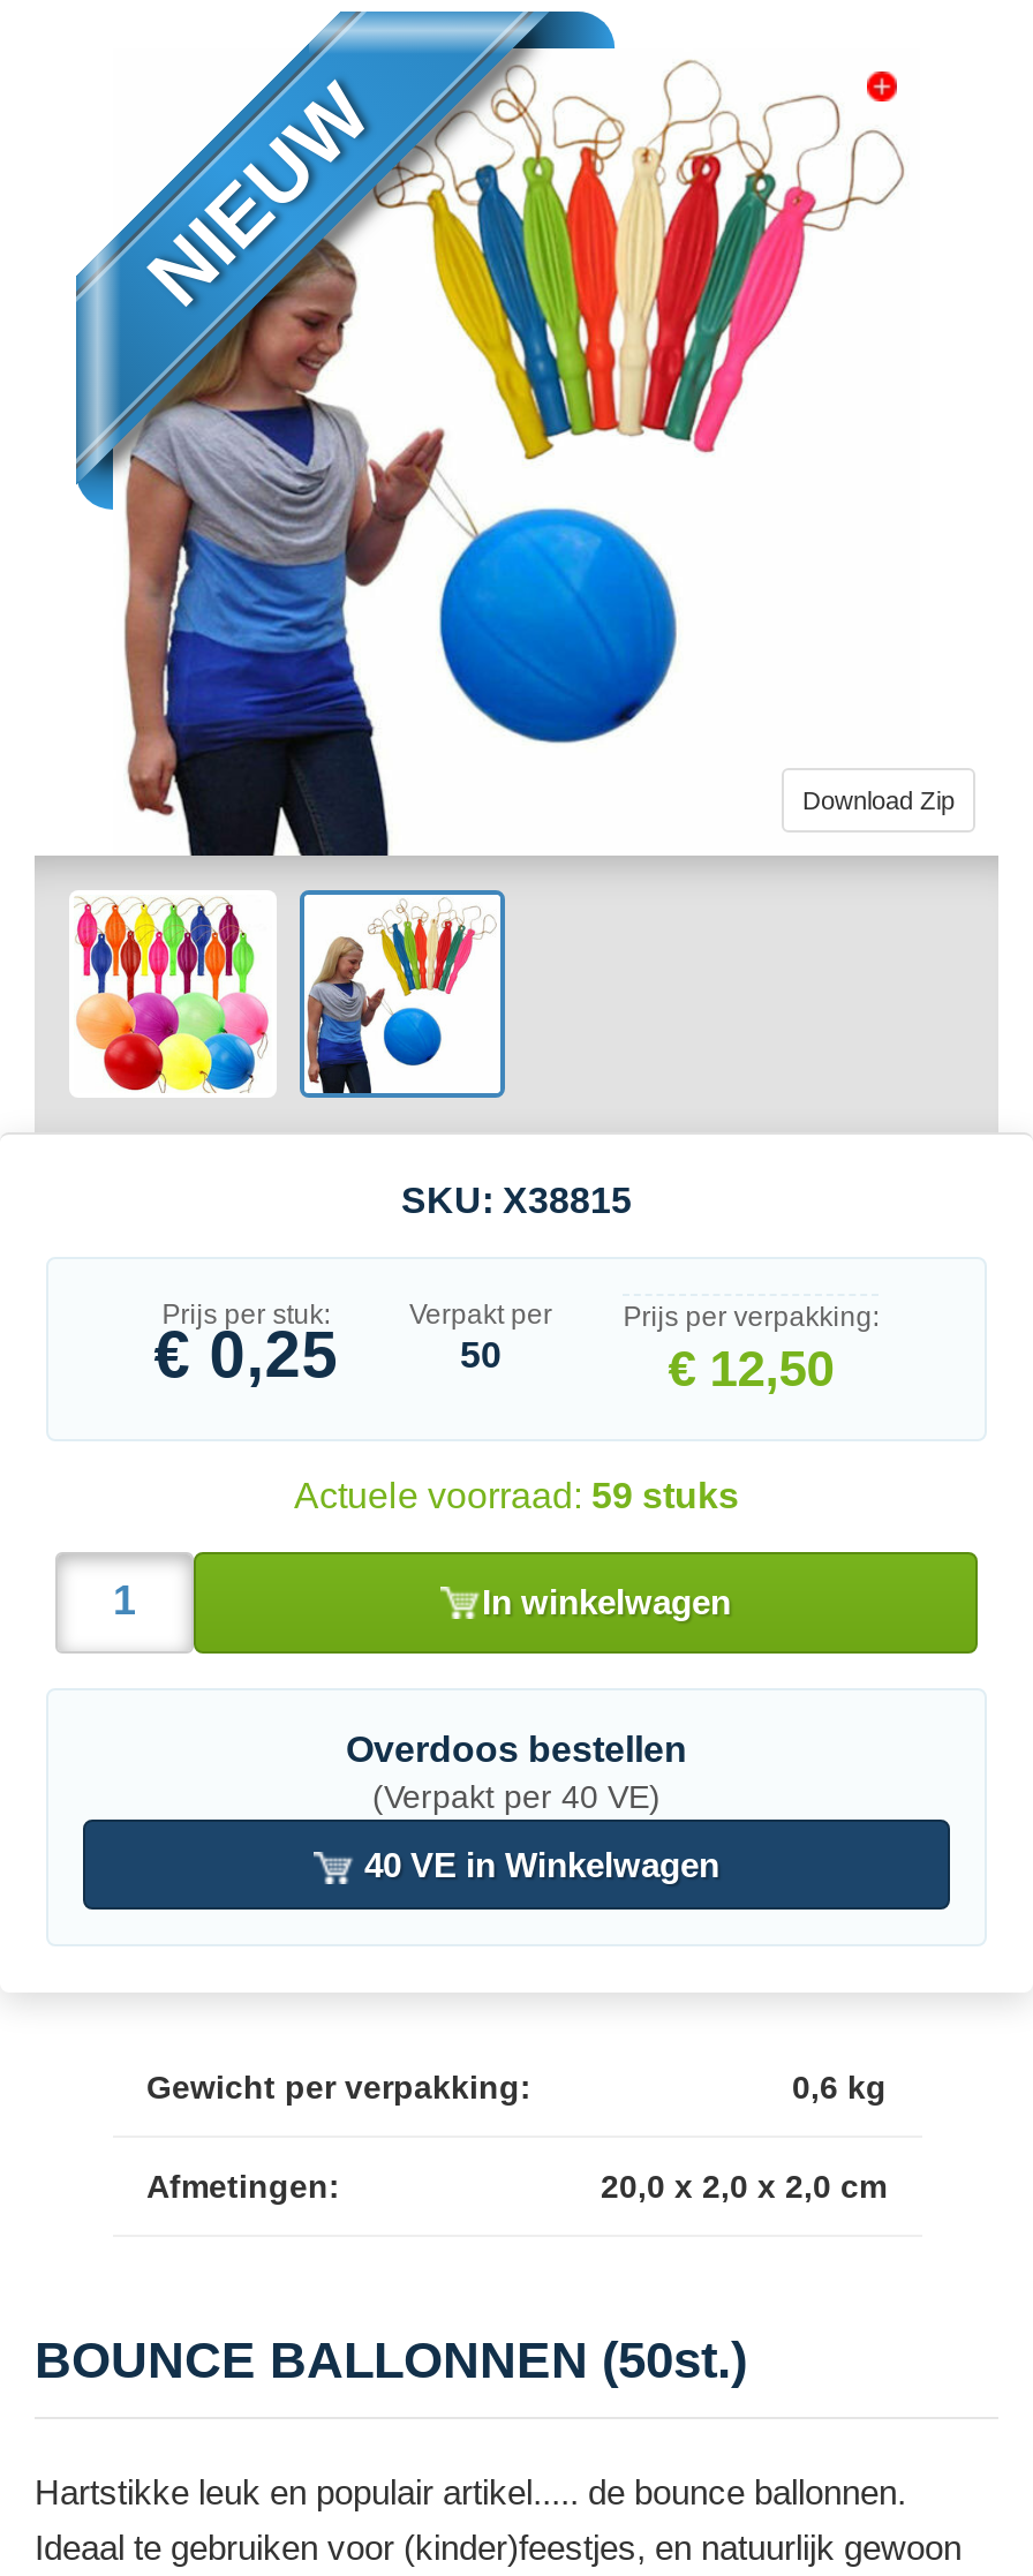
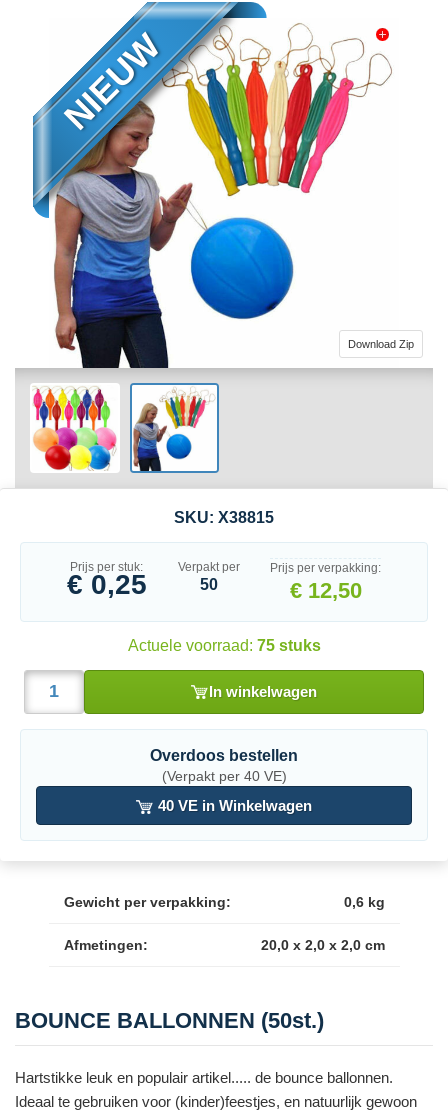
[294,1475,739,1514] Actuele voorraad: 59 stuks -> [127,636,320,653] Actuele voorraad: 75 stuks

